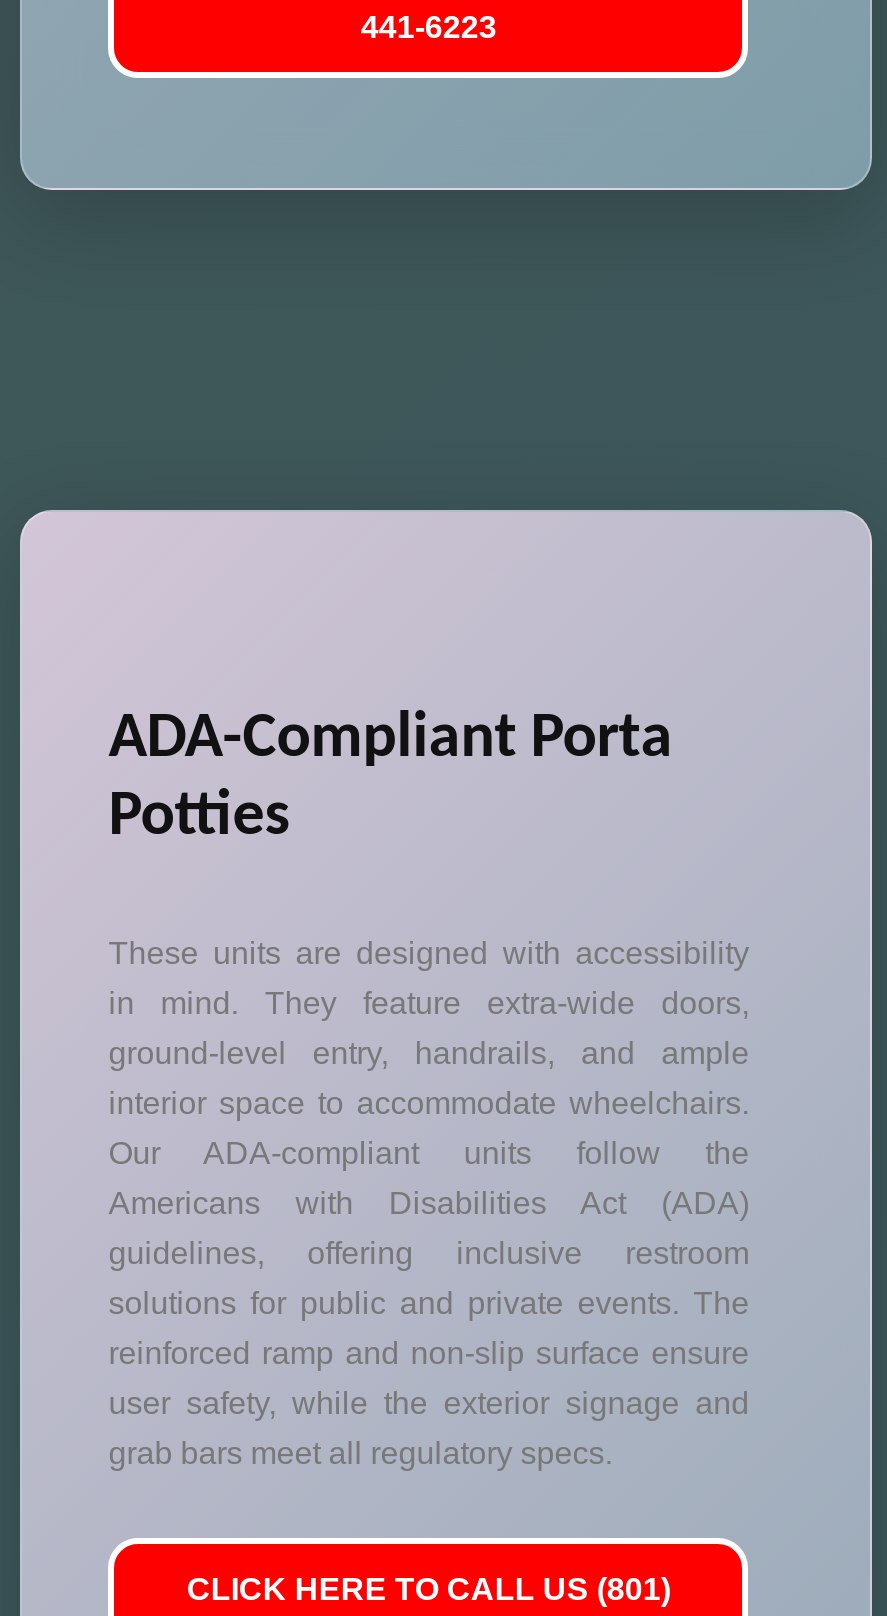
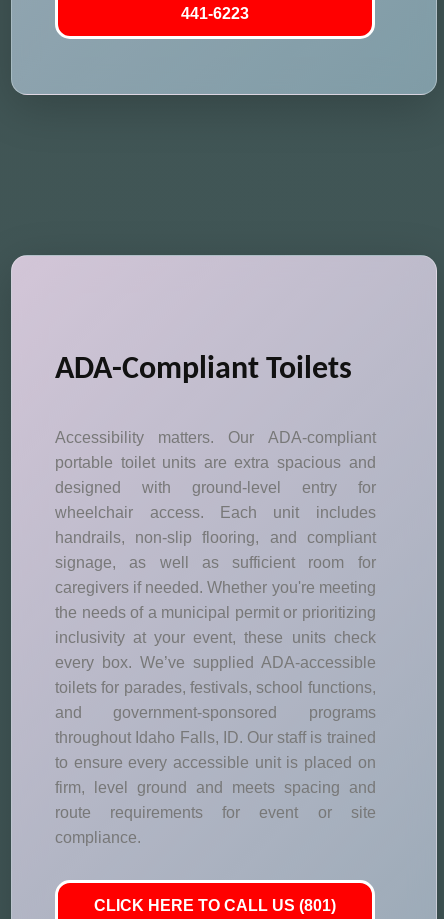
[108,708,749,1470] ADA-Compliant Porta | Potties | These units are designed with accessibility | in mind. They feature extra-wide doors, | ground-level entry, handrails, and ample | interior space to accommodate wheelchairs. | Our ADA-compliant units follow the | Americans with Disabilities Act (ADA) | guidelines, offering inclusive restroom | solutions for public and private events. The | reinforced ramp and non-slip surface ensure | user safety, while the exterior signage and | grab bars meet all regulatory specs. -> [55,354,376,846] ADA-Compliant Toilets | Accessibility matters. Our ADA-compliant | portable toilet units are extra spacious and | designed with ground-level entry for | wheelchair access. Each unit includes | handrails, non-slip flooring, and compliant | signage, as well as sufficient room for | caregivers if needed. Whether you're meeting | the needs of a municipal permit or prioritizing | inclusivity at your event, these units check | every box. We’ve supplied ADA-accessible | toilets for parades, festivals, school functions, | and government-sponsored programs | throughout Idaho Falls, ID. Our staff is trained | to ensure every accessible unit is placed on | firm, level ground and meets spacing and | route requirements for event or site | compliance.

